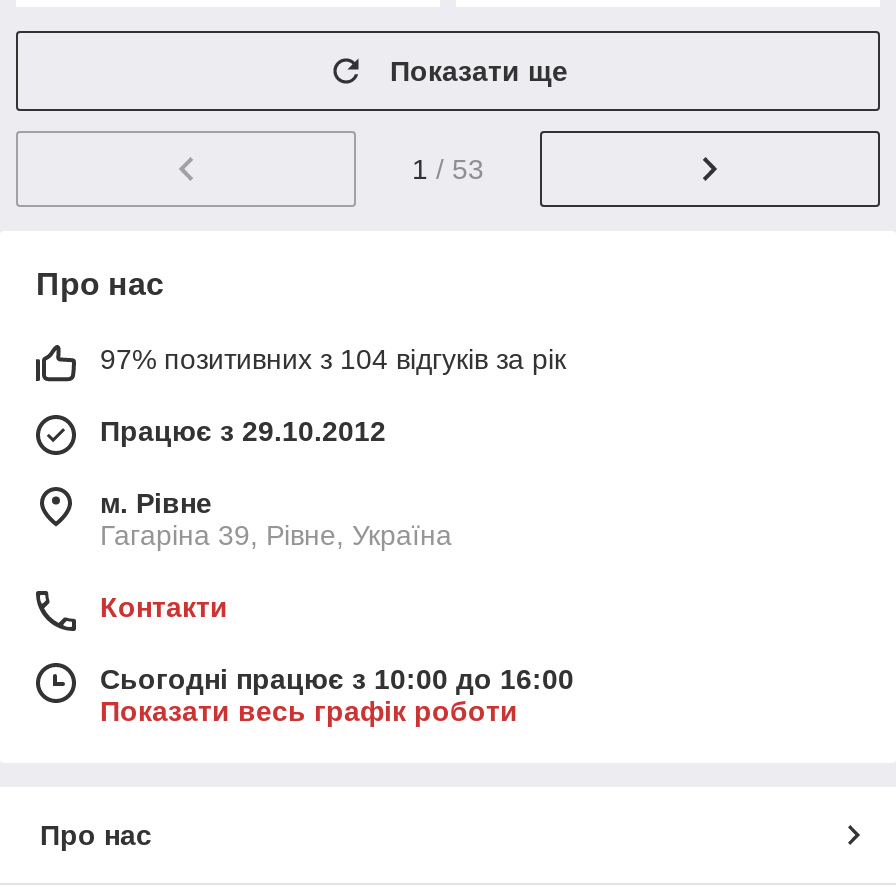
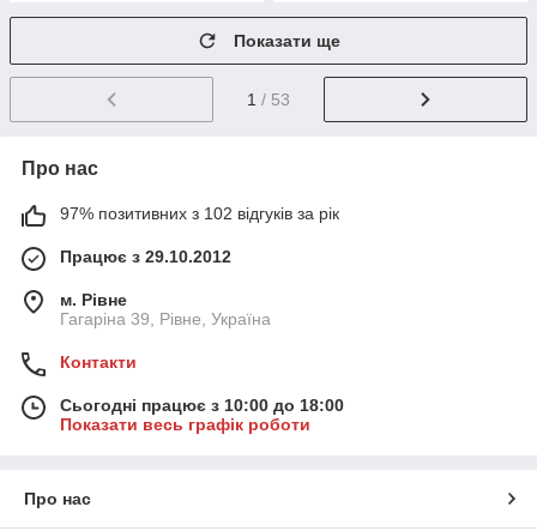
[100,343,566,375] 97% позитивних з 104 відгуків за рік -> [60,204,339,223] 97% позитивних з 102 відгуків за рік
[100,663,574,695] Сьогодні працює з 10:00 до 16:00 -> [60,396,344,415] Сьогодні працює з 10:00 до 18:00

